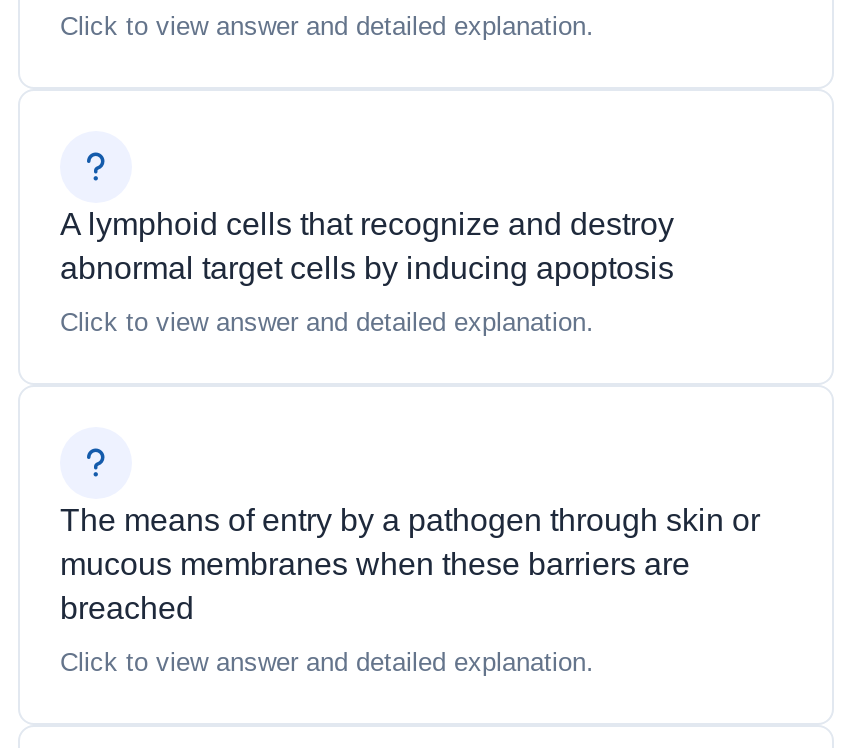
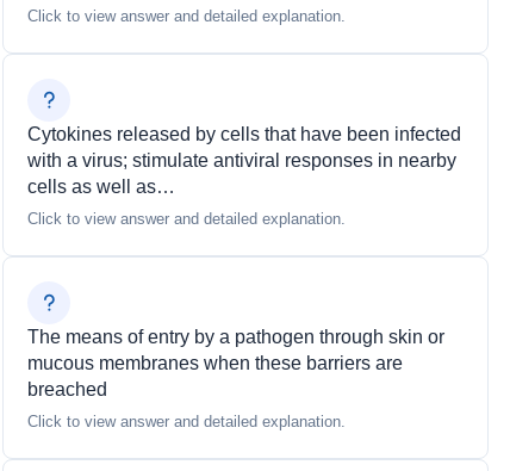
[60,207,674,285] A lymphoid cells that recognize and destroy | abnormal target cells by inducing apoptosis -> [27,124,461,197] Cytokines released by cells that have been infected | with a virus; stimulate antiviral responses in nearby | cells as well as…

